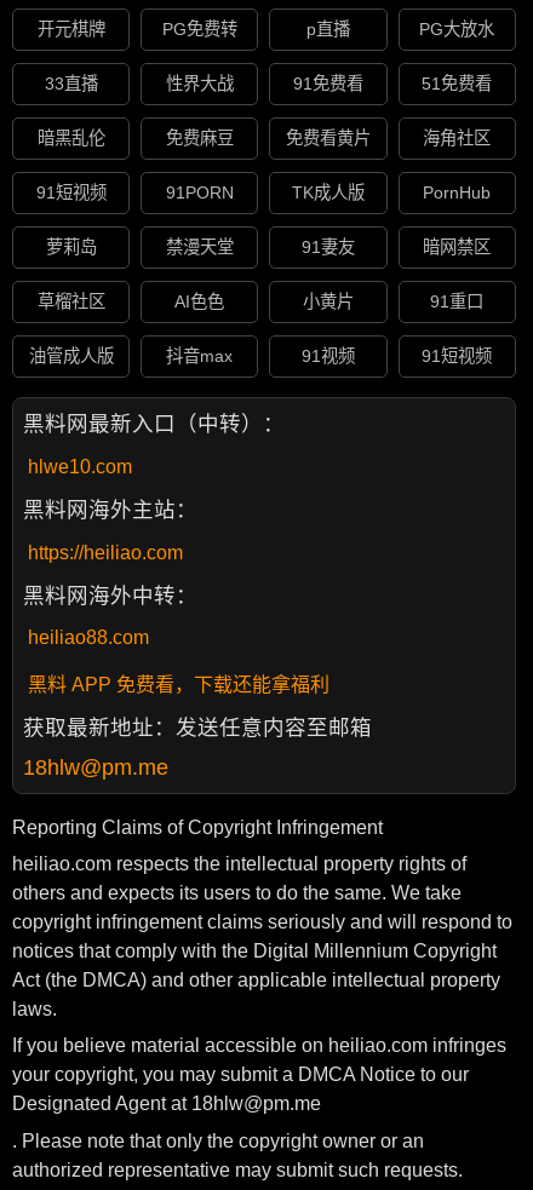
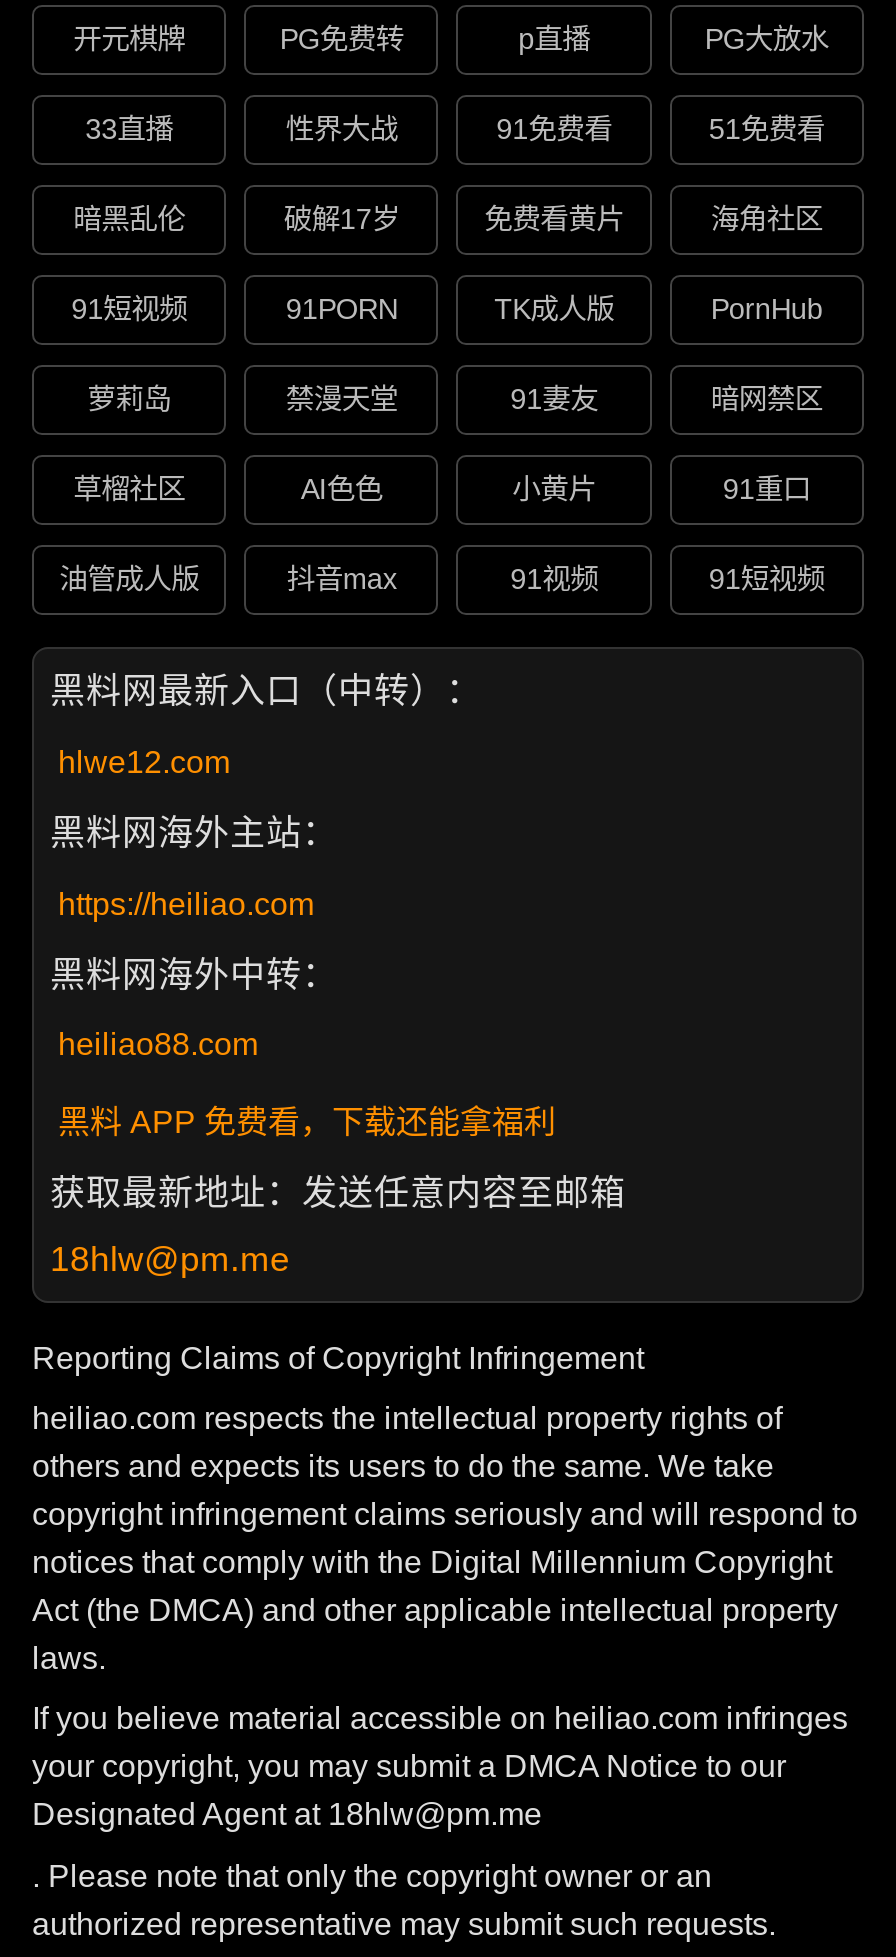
[166,129,234,148] 免费麻豆 -> [284,204,400,236] 破解17岁
[28,456,132,477] hlwe10.com -> [58,745,230,779] hlwe12.com

